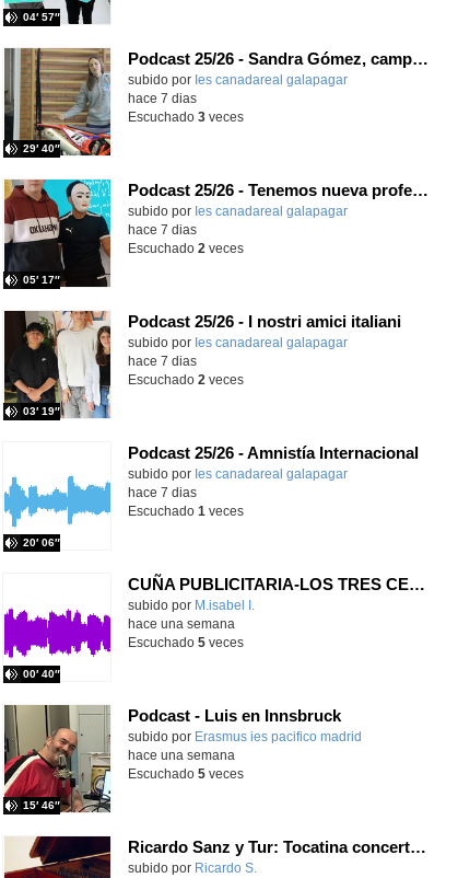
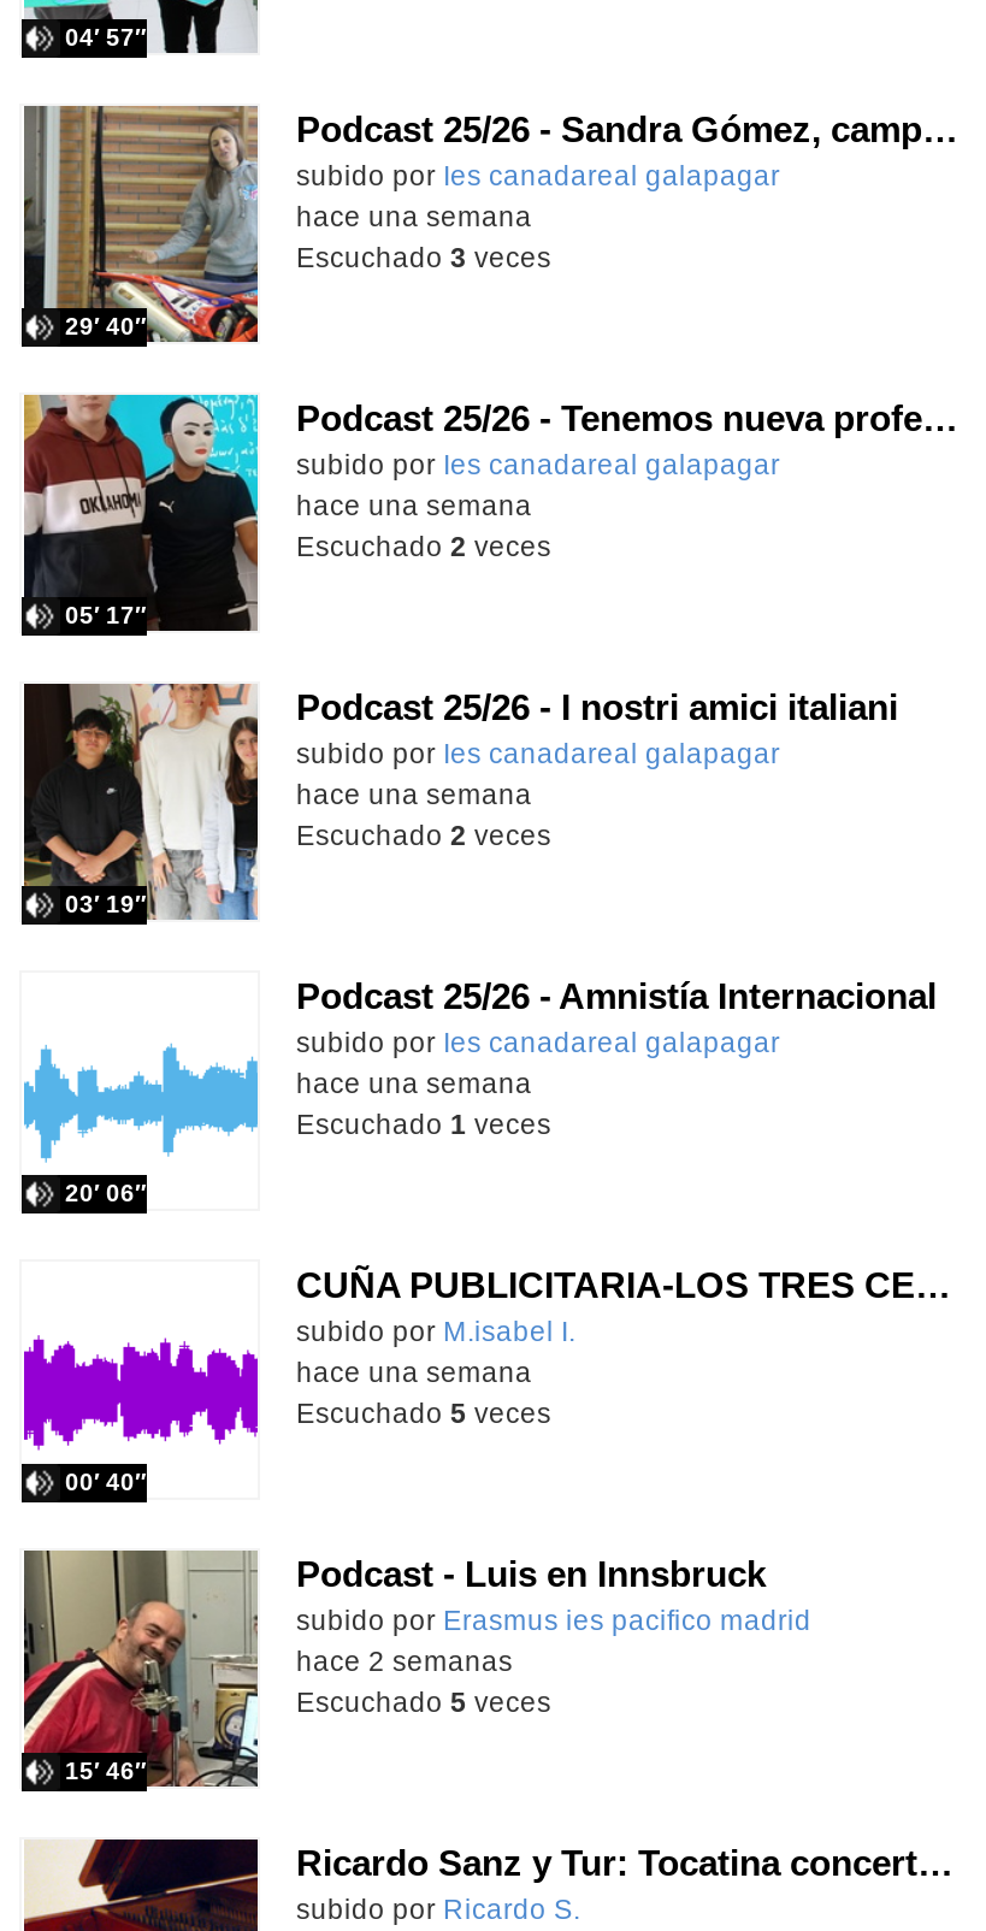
[128,91,197,105] hace 7 dias -> [296,201,532,230] hace una semana
[128,223,197,236] hace 7 dias -> [296,490,532,519] hace una semana
[128,354,197,367] hace 7 dias -> [296,779,532,808] hace una semana
[128,486,197,499] hace 7 dias -> [296,1068,532,1097] hace una semana
[128,748,235,761] hace una semana -> [296,1646,513,1675] hace 2 semanas

